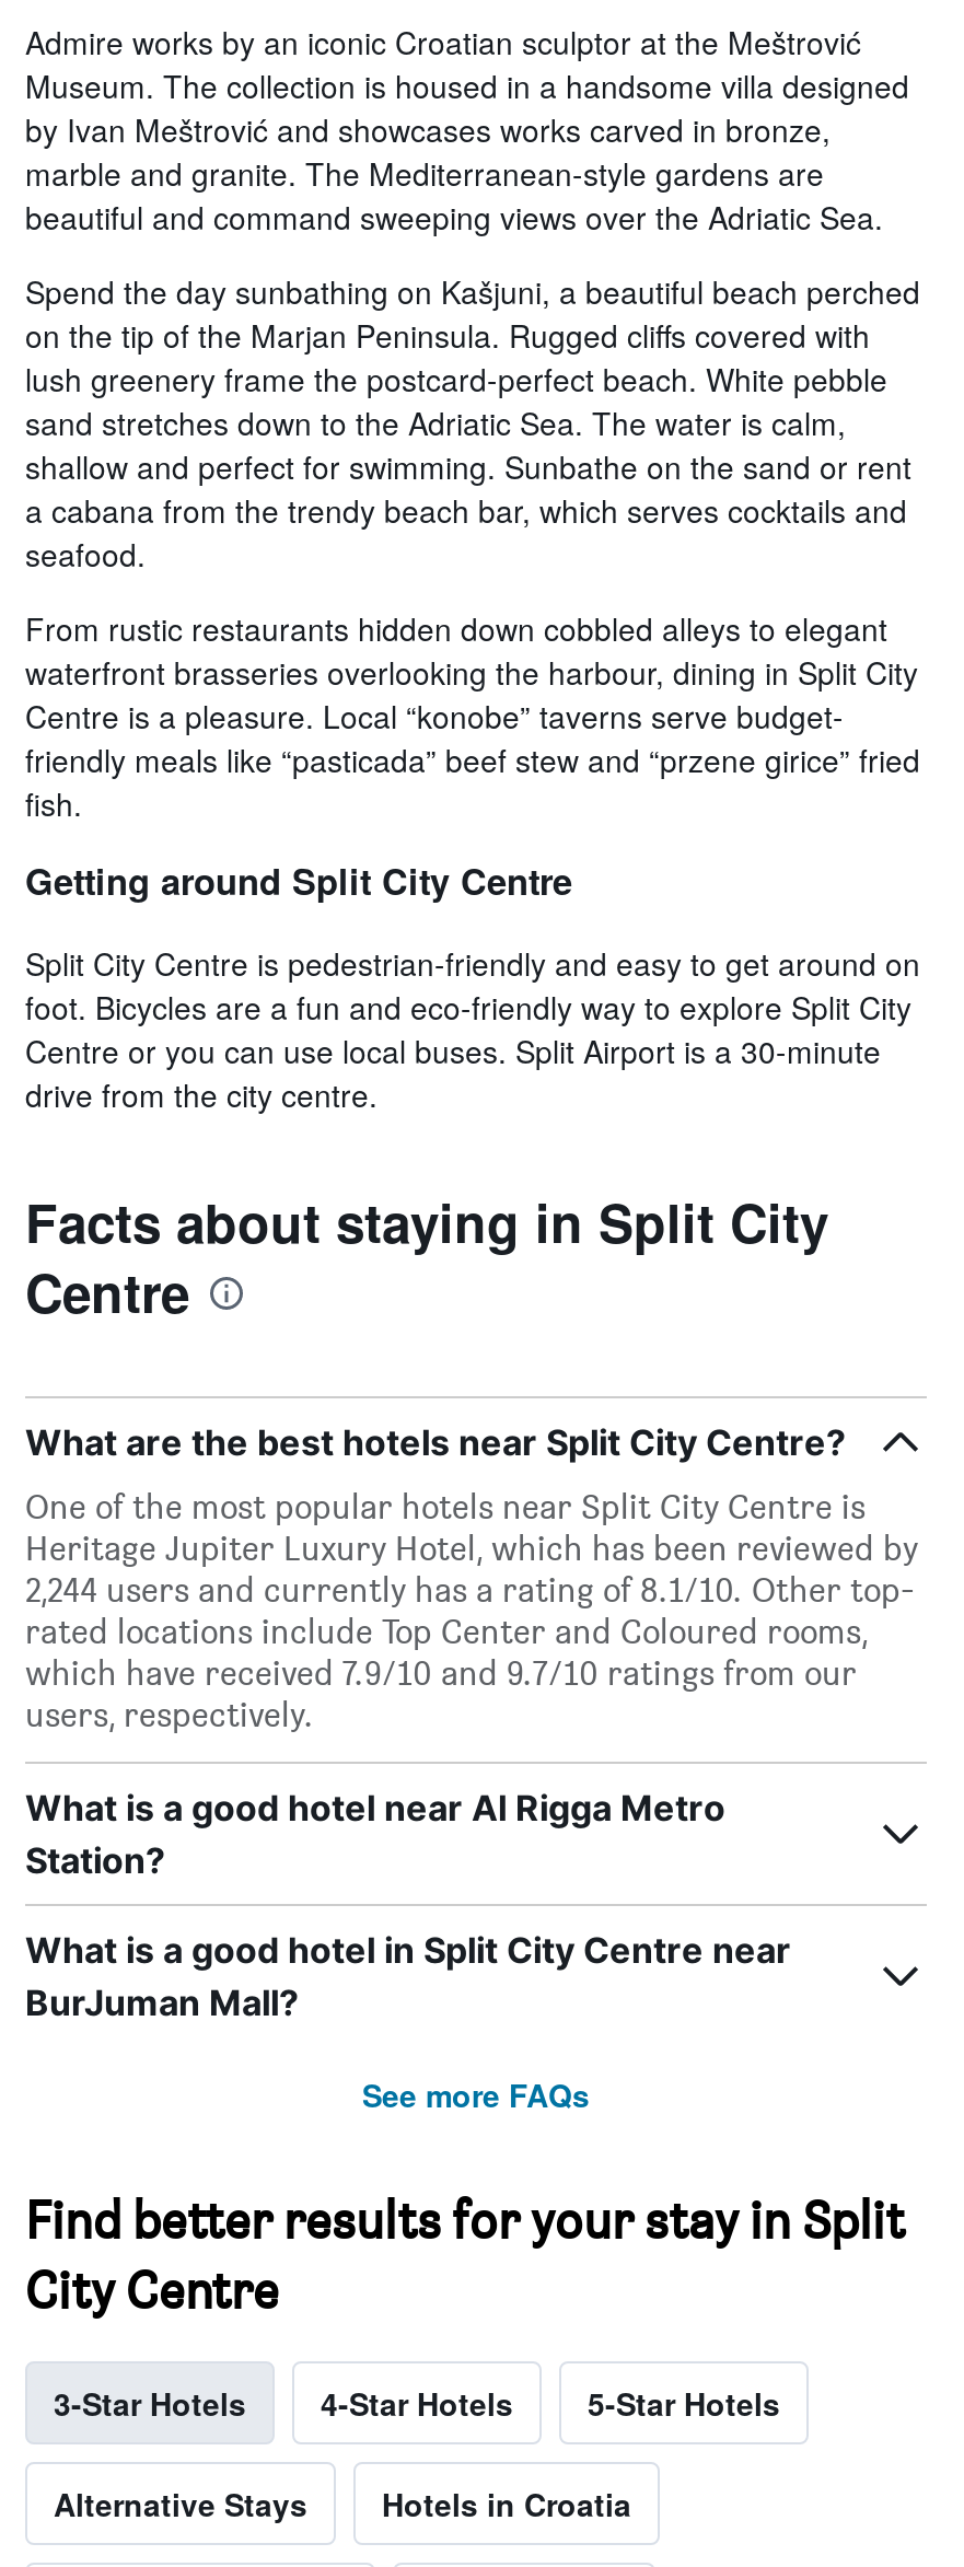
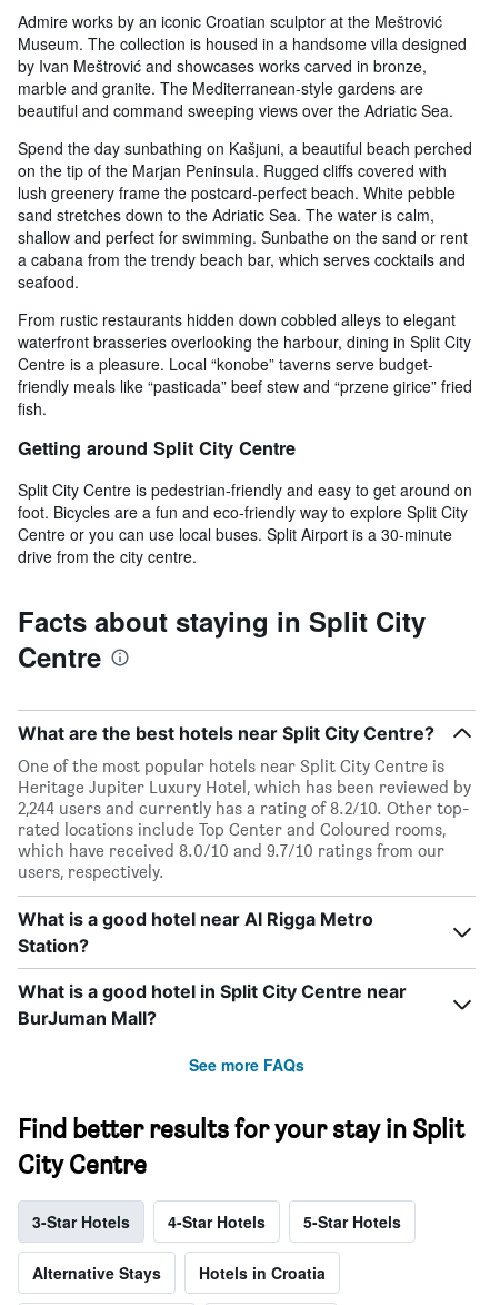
[25,1568,914,1610] 2,244 users and currently has a rating of 8.1/10. Other top- -> [18,797,469,818] 2,244 users and currently has a rating of 8.2/10. Other top-
[25,1652,857,1693] which have received 7.9/10 and 9.7/10 ratings from our -> [18,840,444,861] which have received 8.0/10 and 9.7/10 ratings from our

